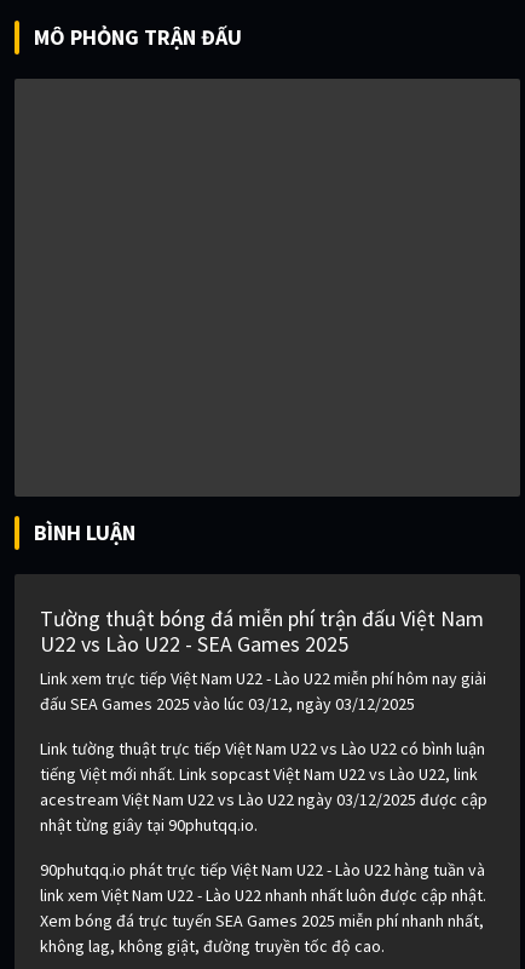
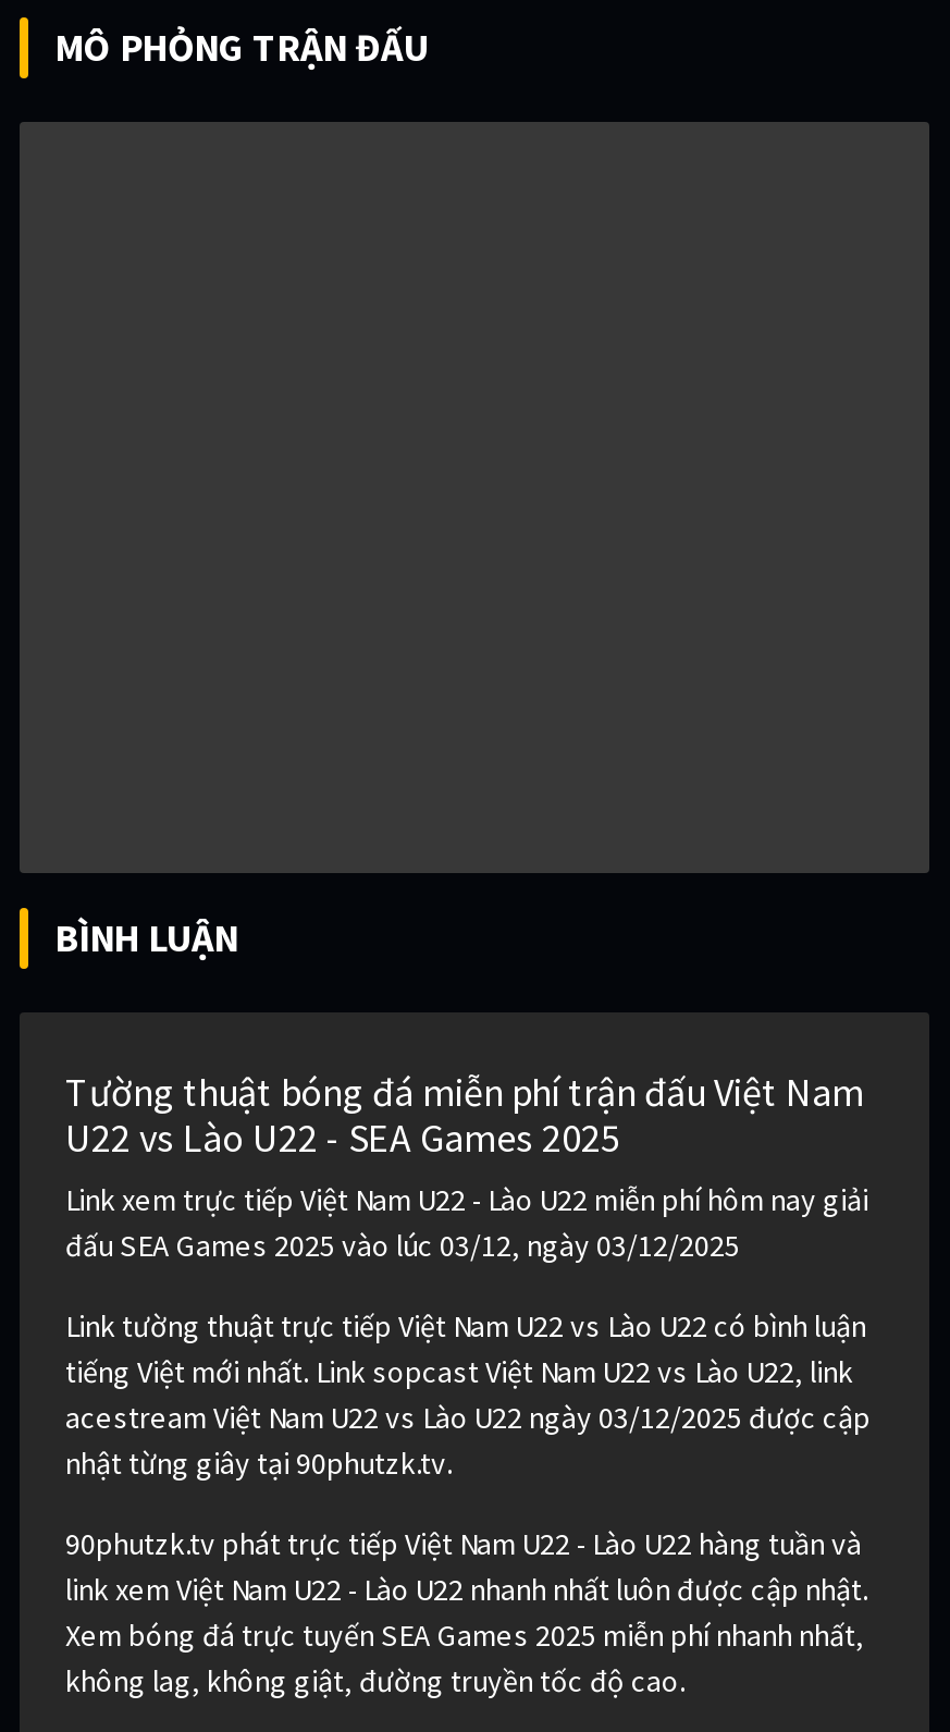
[40,814,258,836] nhật từng giây tại 90phutqq.io. -> [65,1444,453,1484] nhật từng giây tại 90phutzk.tv.
[40,859,485,881] 90phutqq.io phát trực tiếp Việt Nam U22 - Lào U22 hàng tuần và -> [65,1525,862,1564] 90phutzk.tv phát trực tiếp Việt Nam U22 - Lào U22 hàng tuần và

